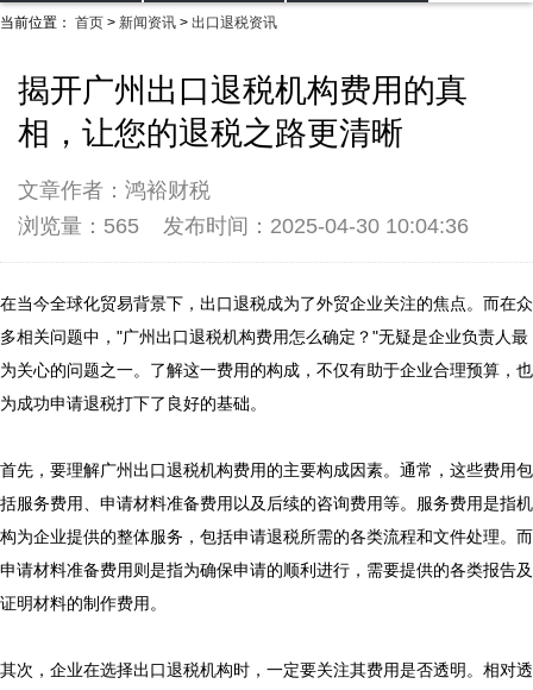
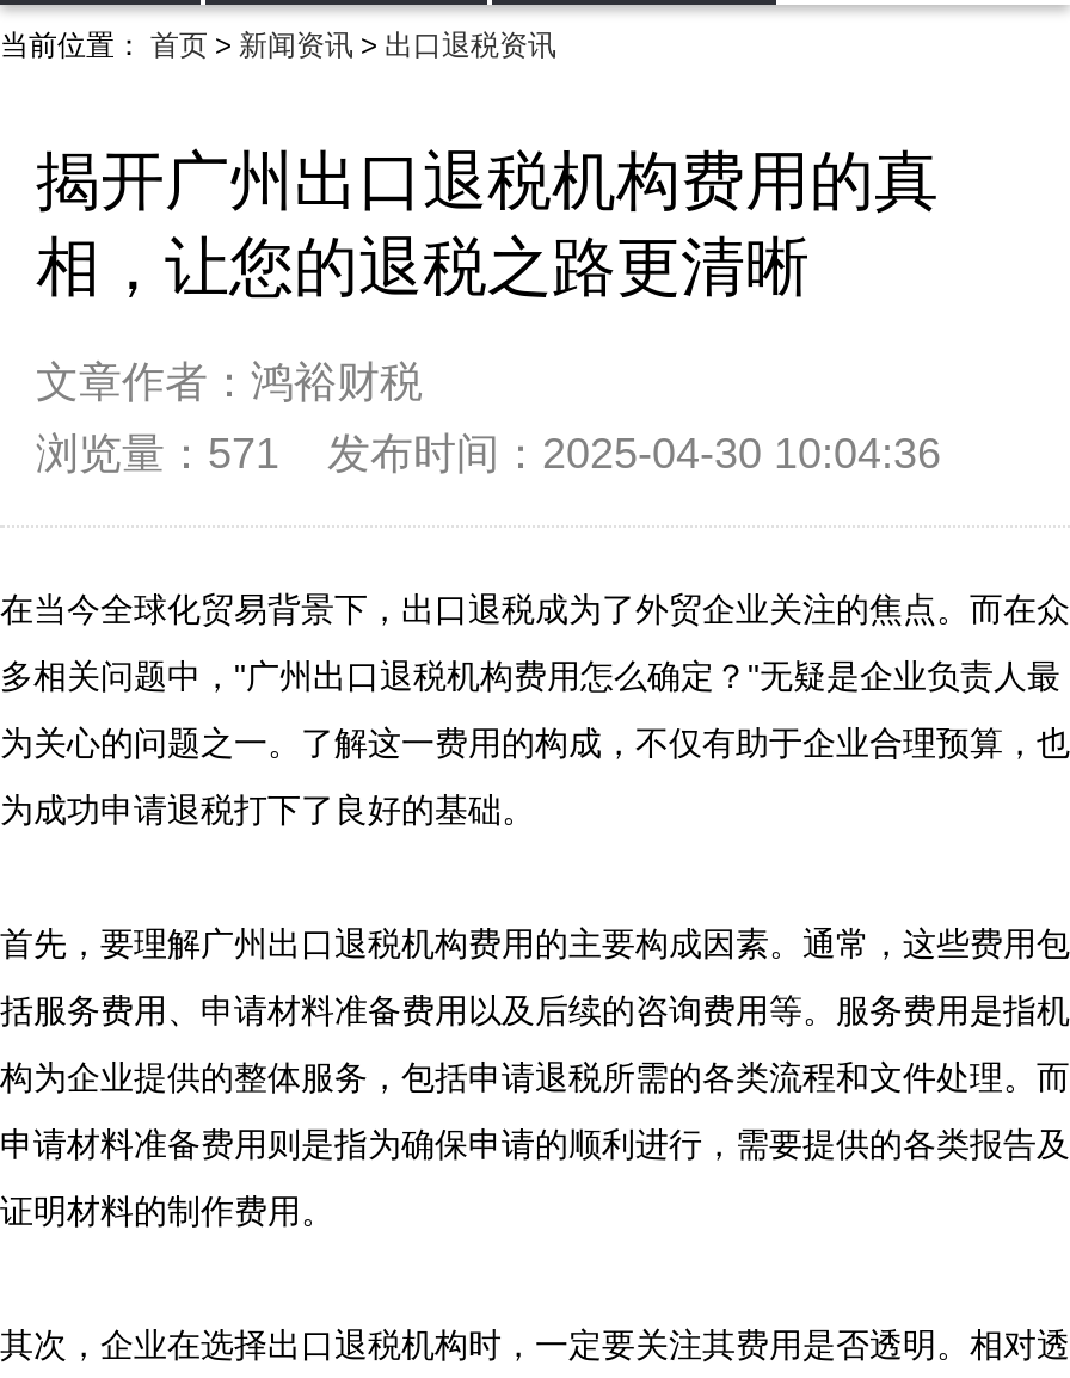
[18,214,469,238] 浏览量：565 发布时间：2025-04-30 10:04:36 -> [36,430,941,478] 浏览量：571 发布时间：2025-04-30 10:04:36

